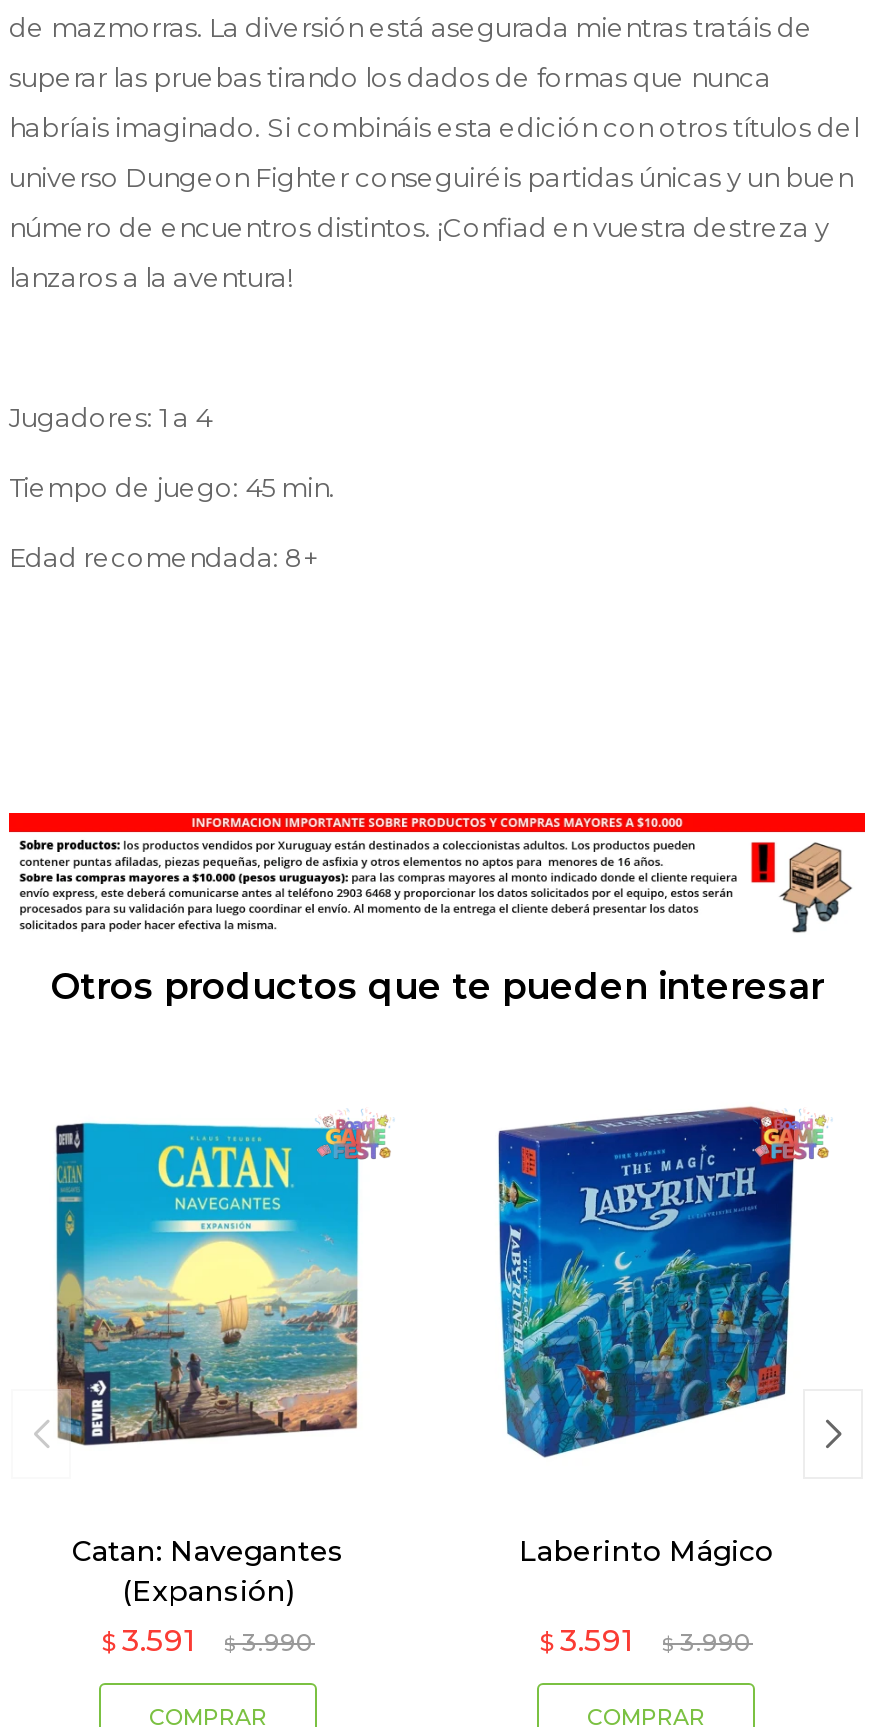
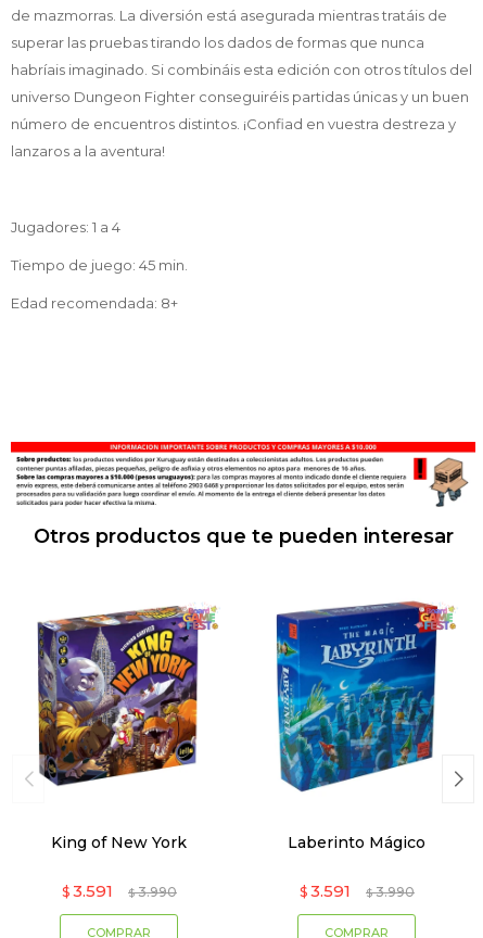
[53,1115,361,1447] [image] -> [37,605,201,786] [image]
[72,1533,344,1609] Catan: Navegantes | (Expansión) -> [51,833,187,852] King of New York

